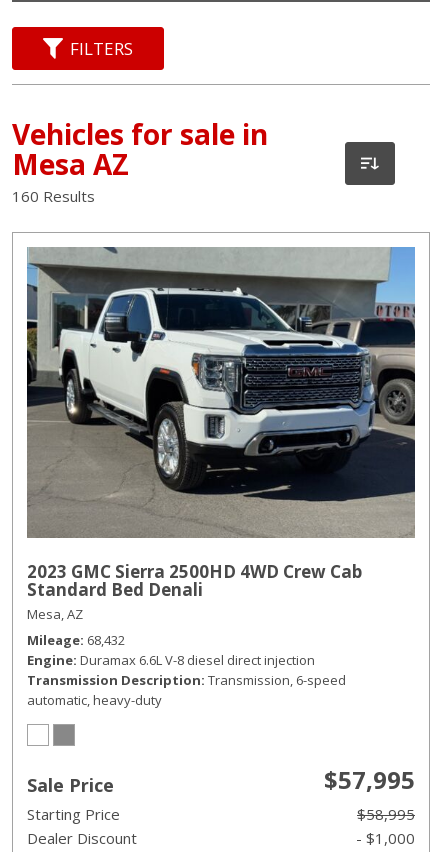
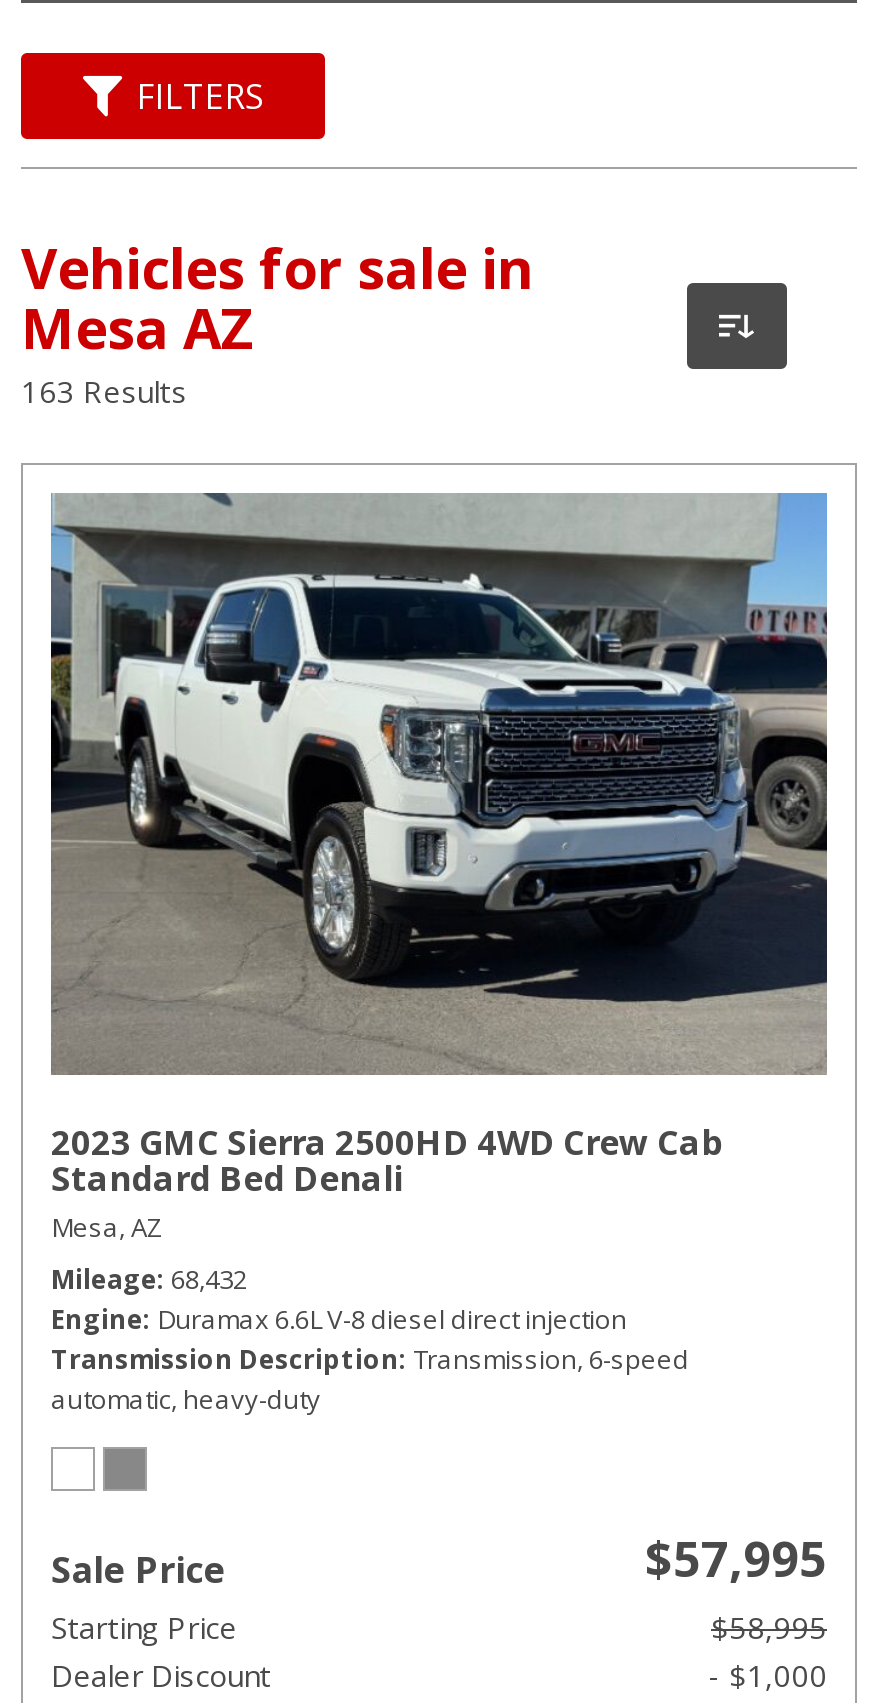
[12,186,95,206] 160 Results -> [21,371,187,411] 163 Results

